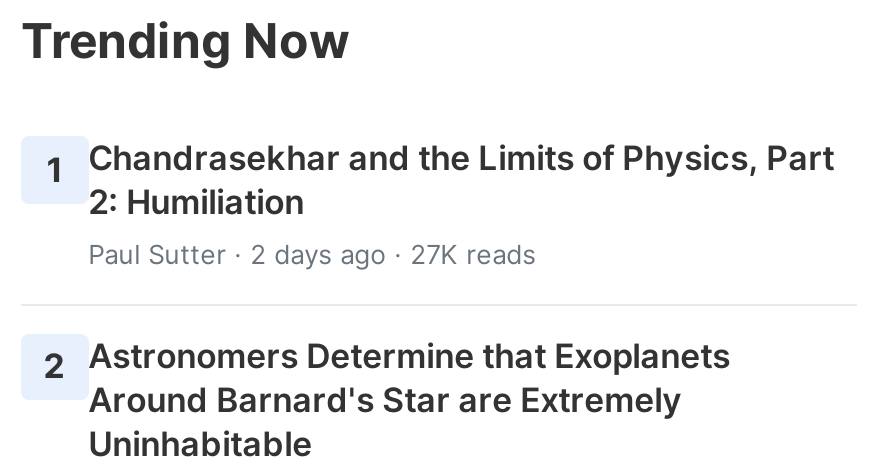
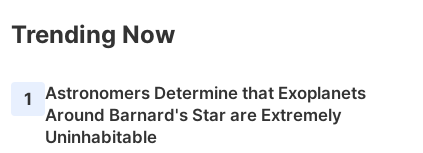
[44,139,834,387] Chandrasekhar and the Limits of Physics, Part | 2: Humiliation | Paul Sutter · 2 days ago · 27K reads | 2 Astronomers Determine that Exoplanets -> [45,83,366,103] Astronomers Determine that Exoplanets

